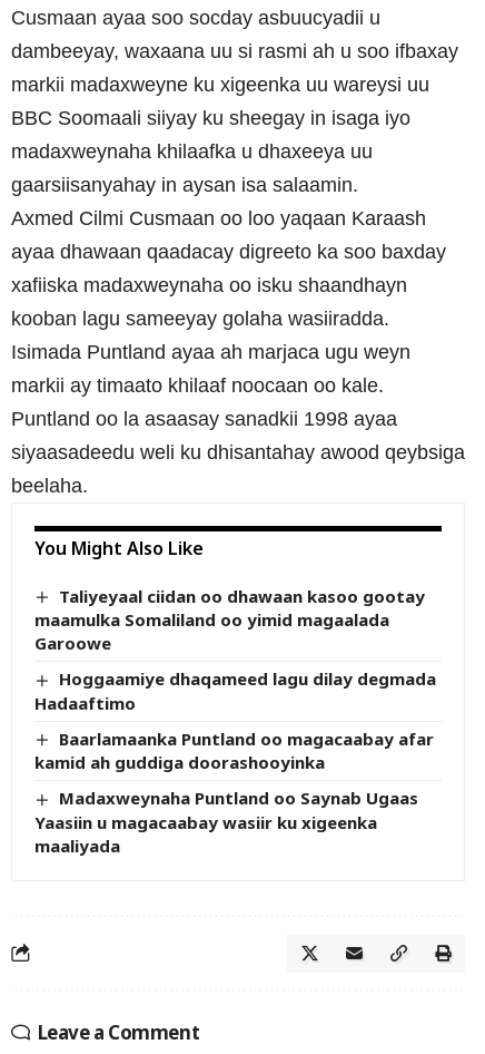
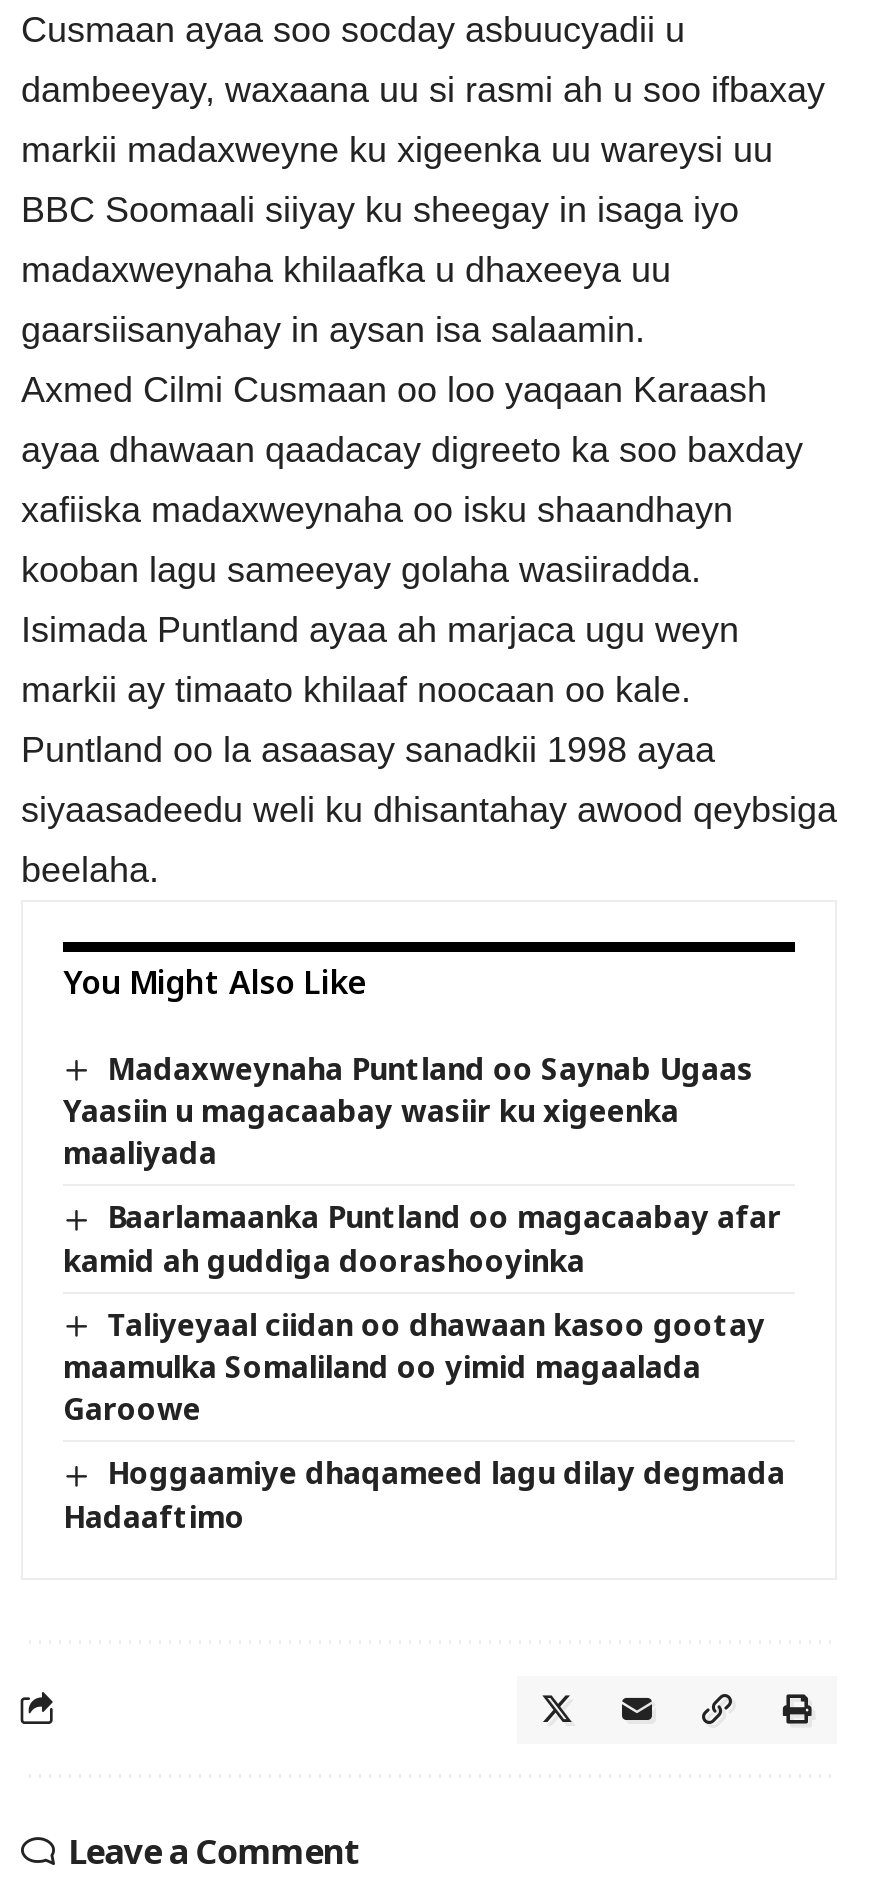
moved [34,585,436,714] -> [63,1304,785,1535]: Taliyeyaal ciidan oo dhawaan kasoo gootay | maamulka Somaliland oo yimid magaalada | Garoowe | Hoggaamiye dhaqameed lagu dilay degmada | Hadaaftimo
moved [34,727,434,856] -> [63,1048,781,1280]: Baarlamaanka Puntland oo magacaabay afar | kamid ah guddiga doorashooyinka | Madaxweynaha Puntland oo Saynab Ugaas | Yaasiin u magacaabay wasiir ku xigeenka | maaliyada

